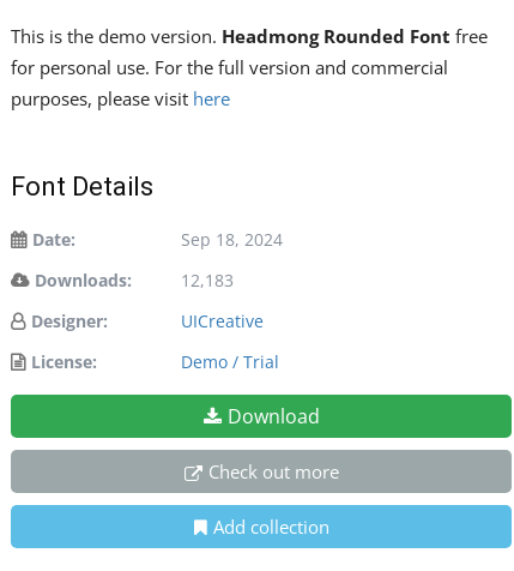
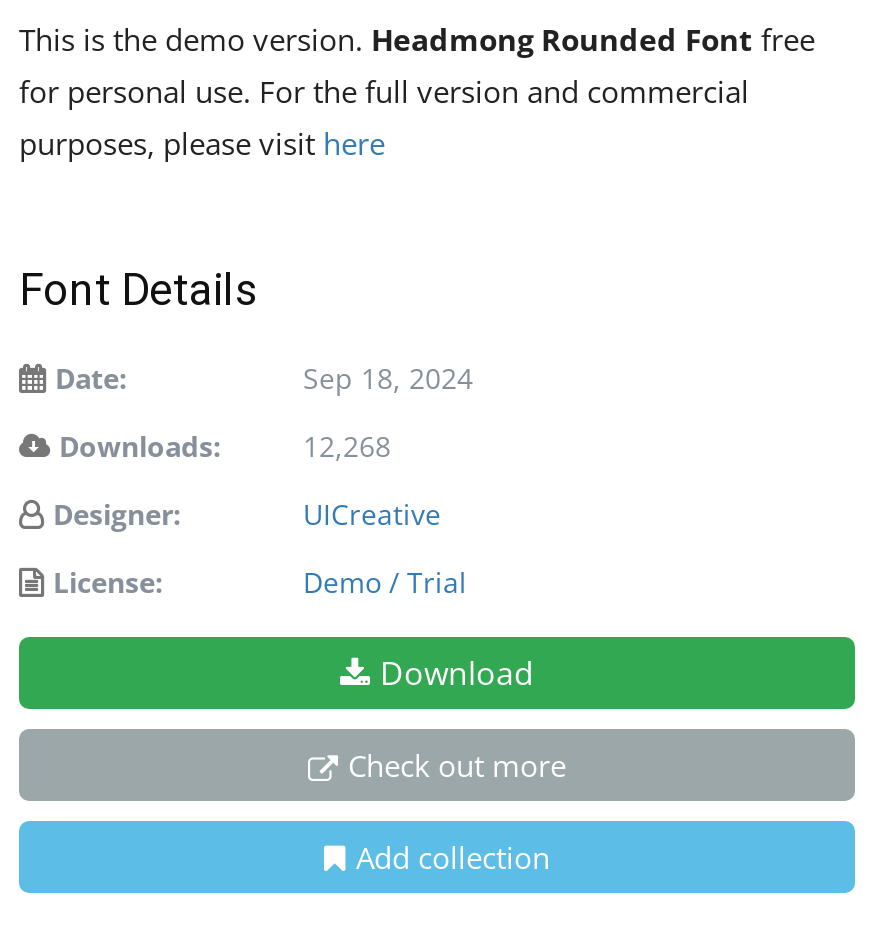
[181,269,234,292] 12,183 -> [303,427,391,465] 12,268

